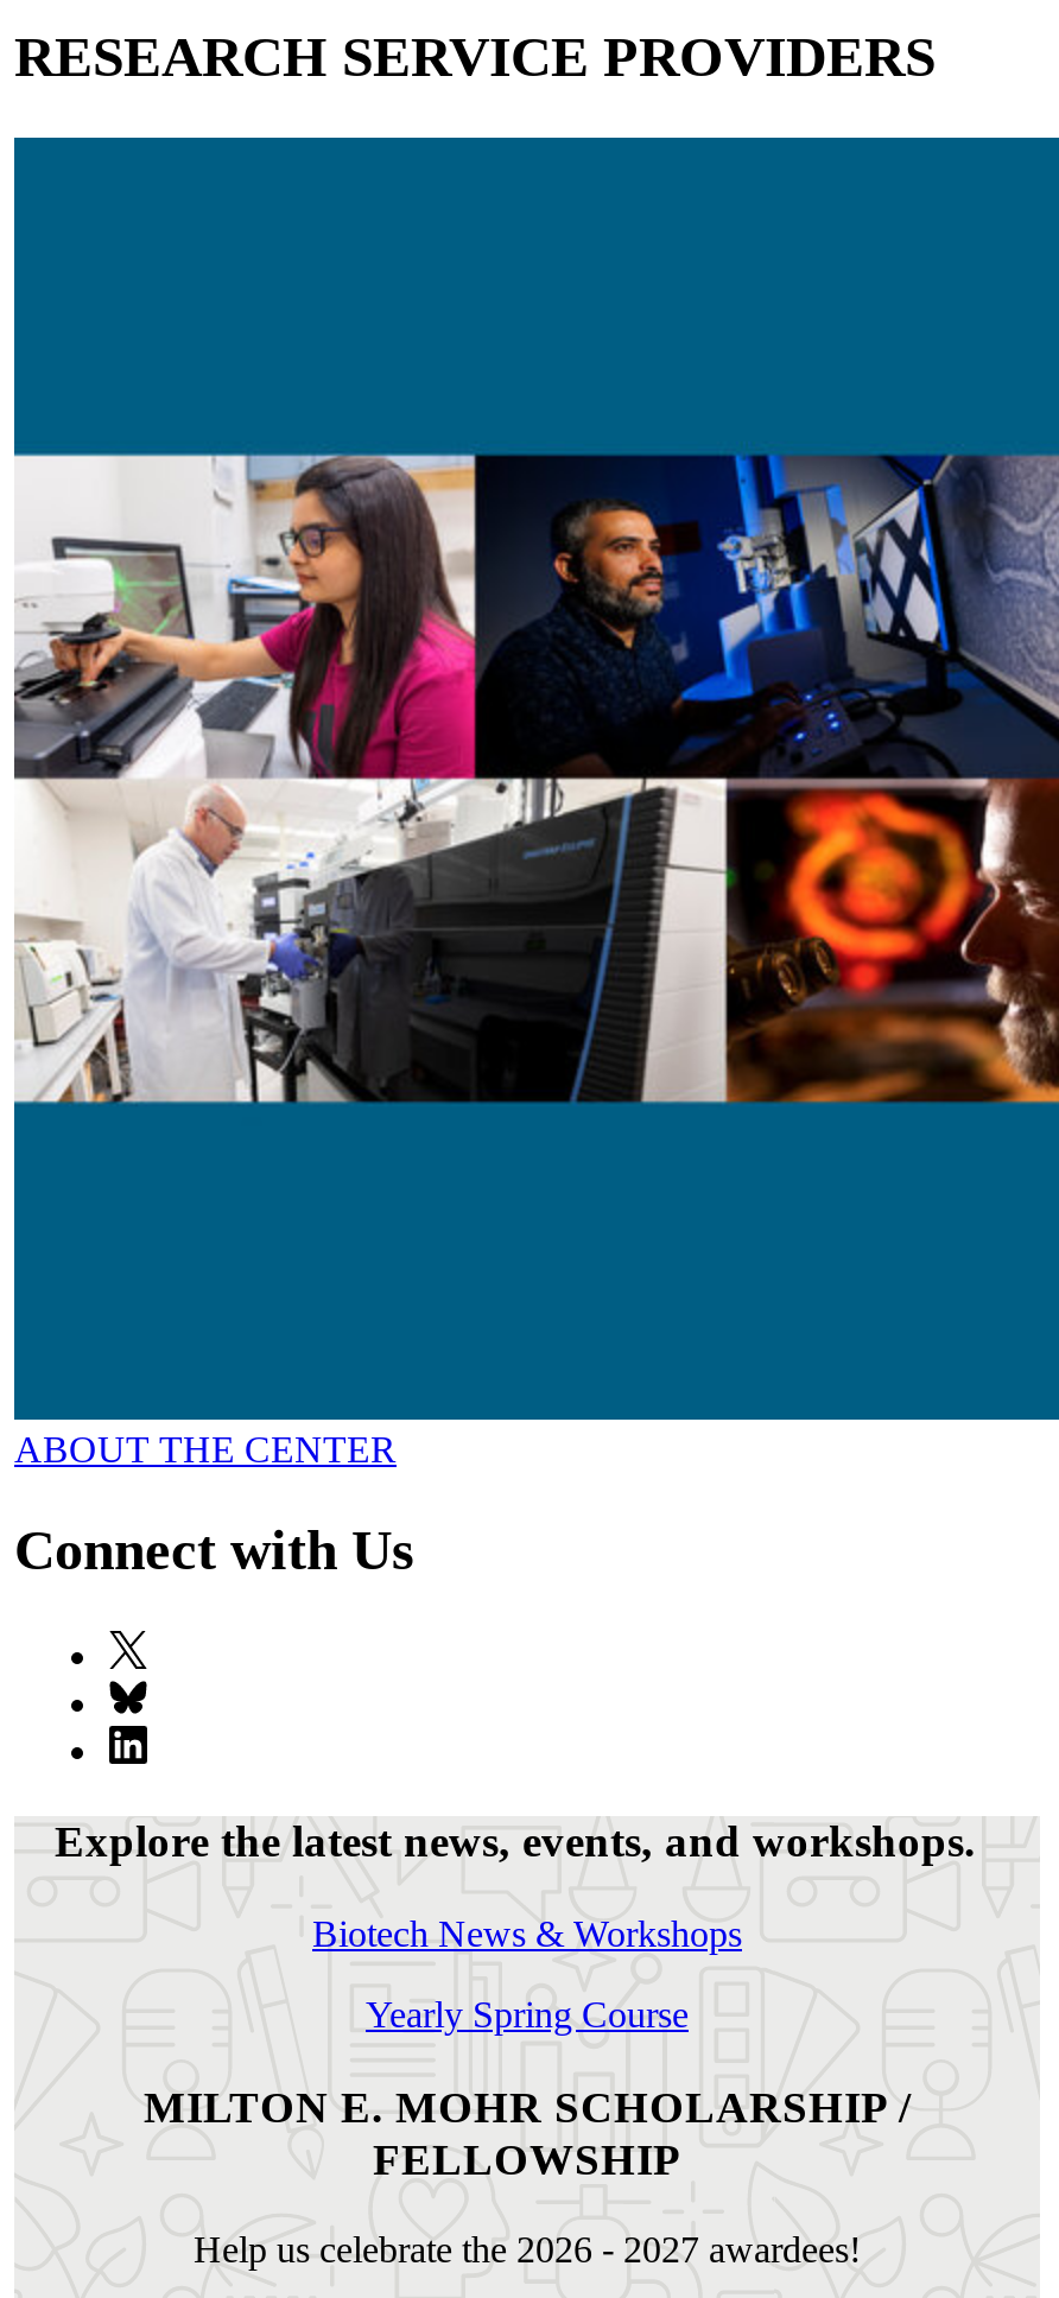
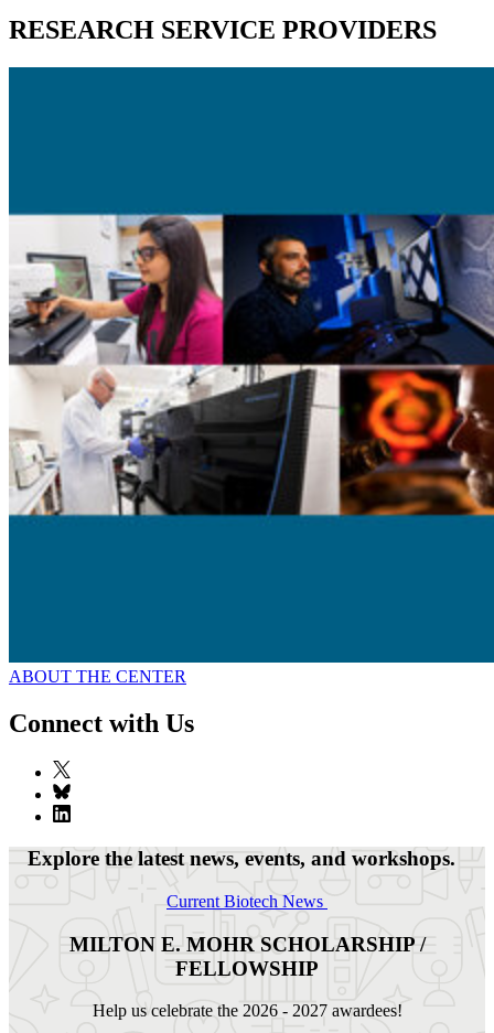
[312,1913,742,2034] Biotech News & Workshops | Yearly Spring Course -> [167,892,327,911] Current Biotech News

